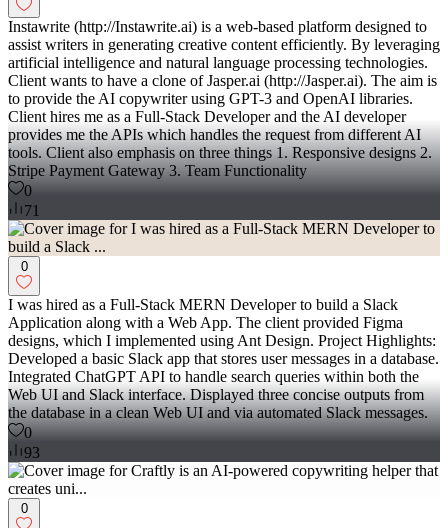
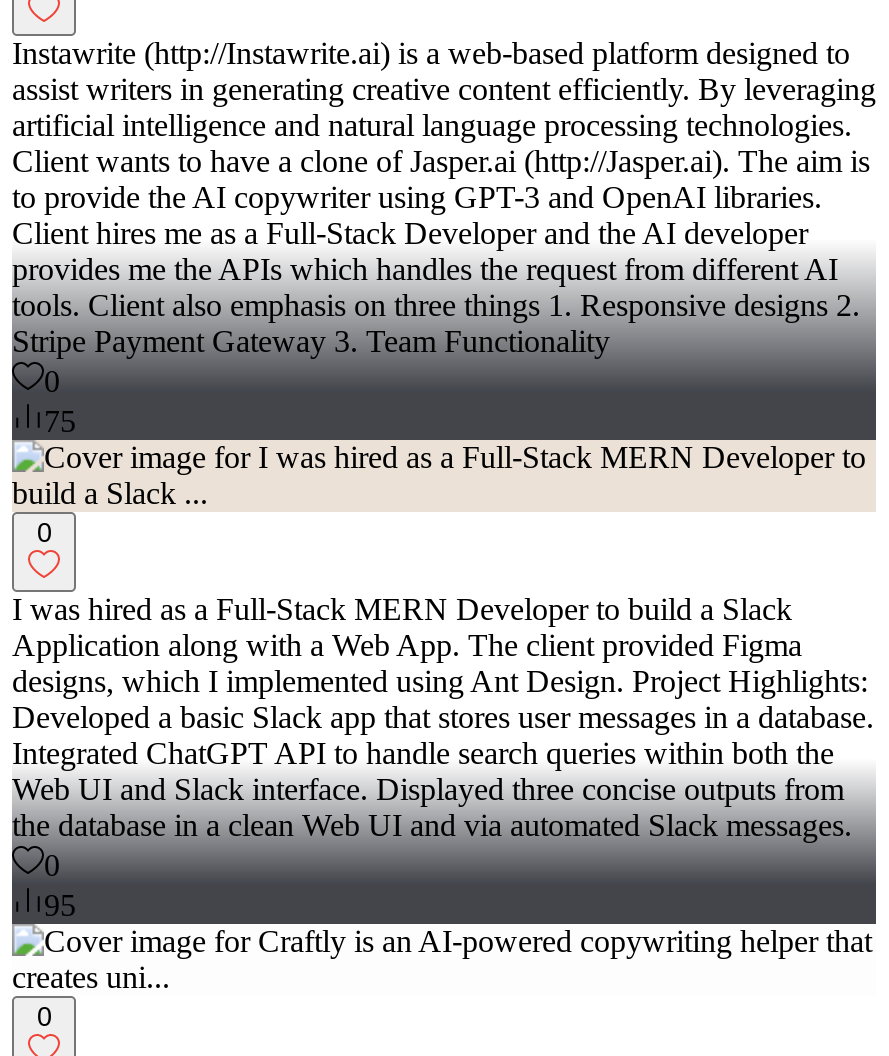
[24,202,40,219] 71 -> [44,404,76,438] 75
[24,444,40,461] 93 -> [44,888,76,922] 95

